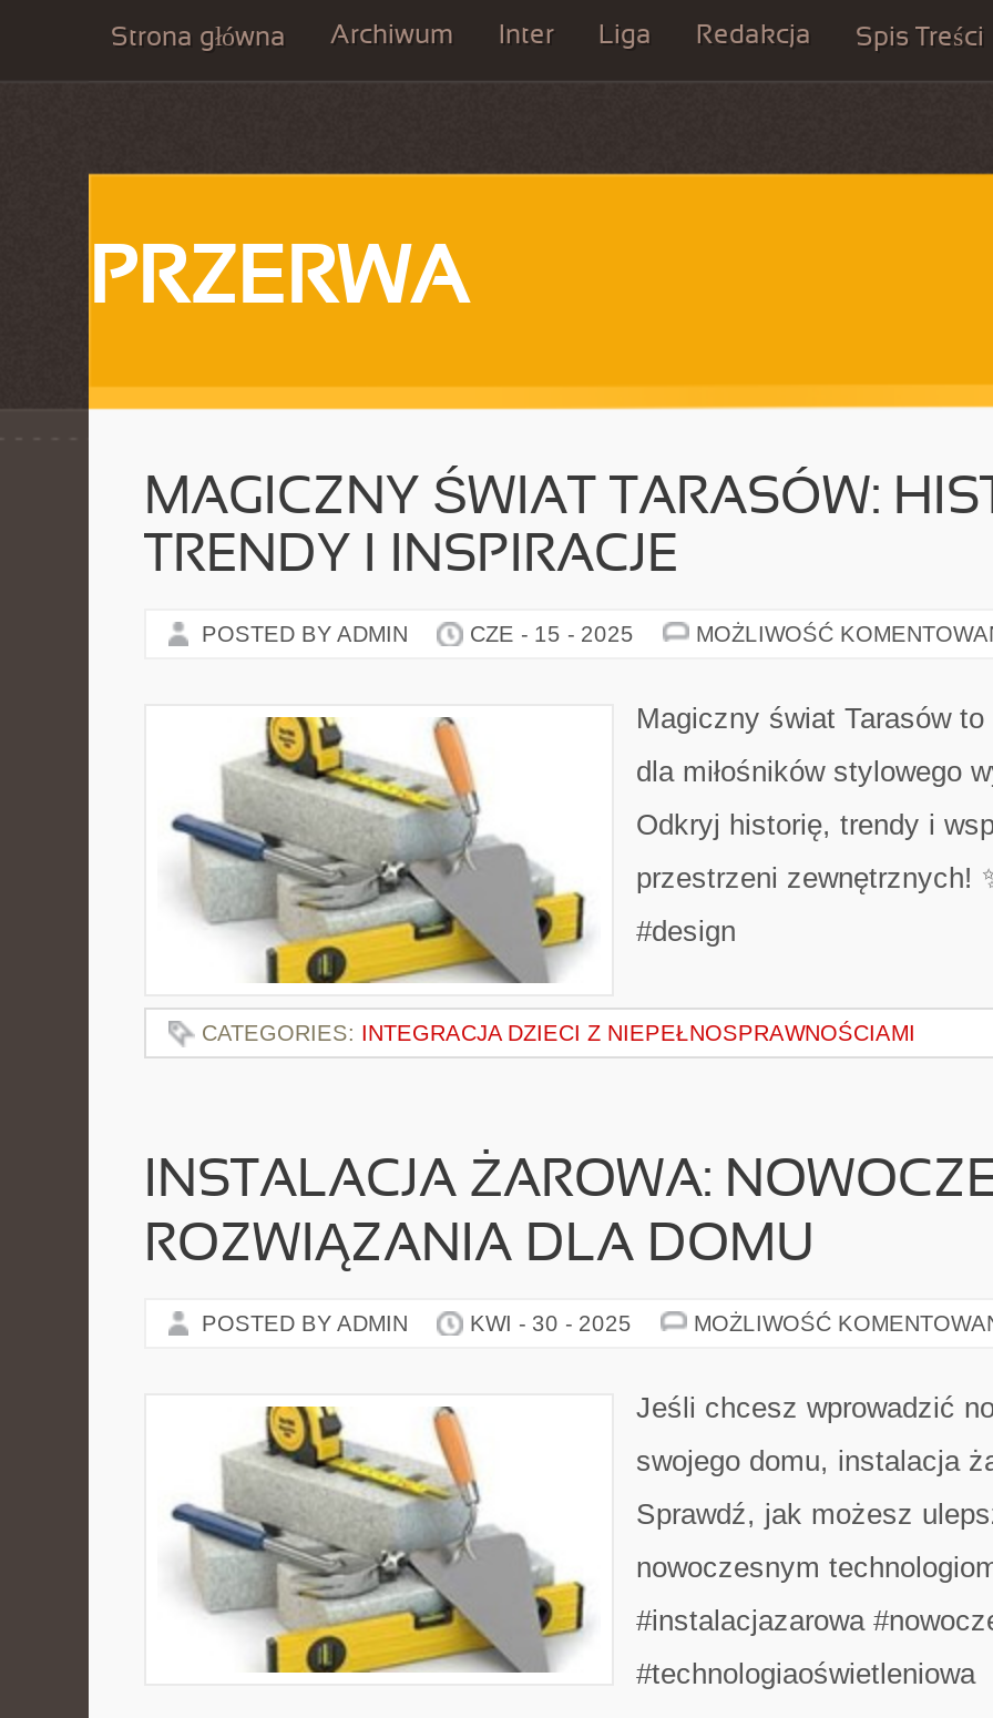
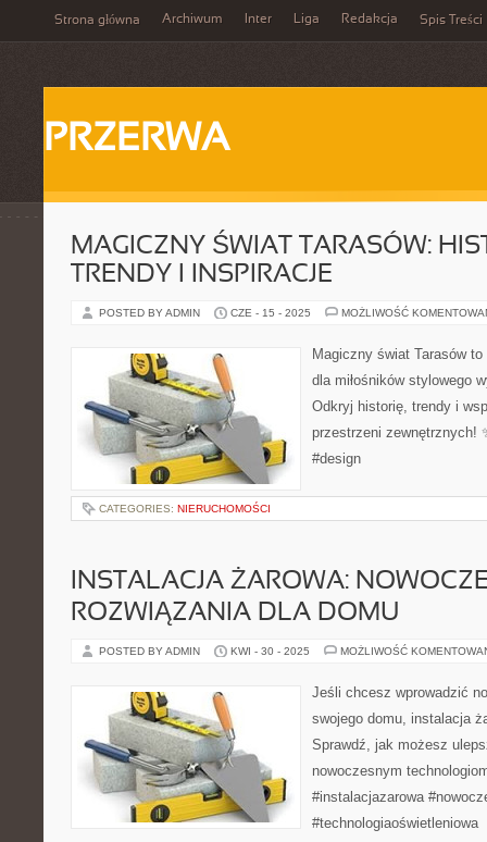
[202,1021,915,1045] CATEGORIES: INTEGRACJA DZIECI Z NIEPEŁNOSPRAWNOŚCIAMI -> [99,503,271,515] CATEGORIES: NIERUCHOMOŚCI

